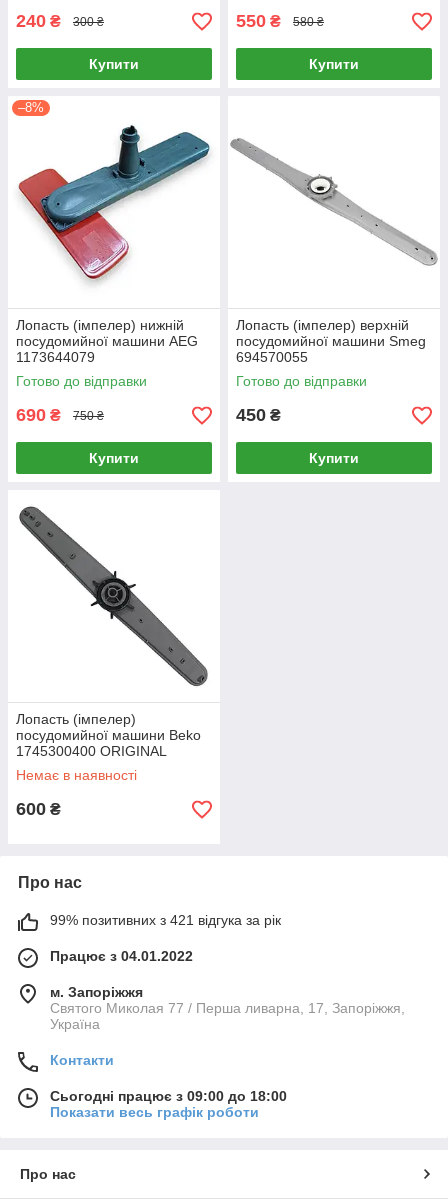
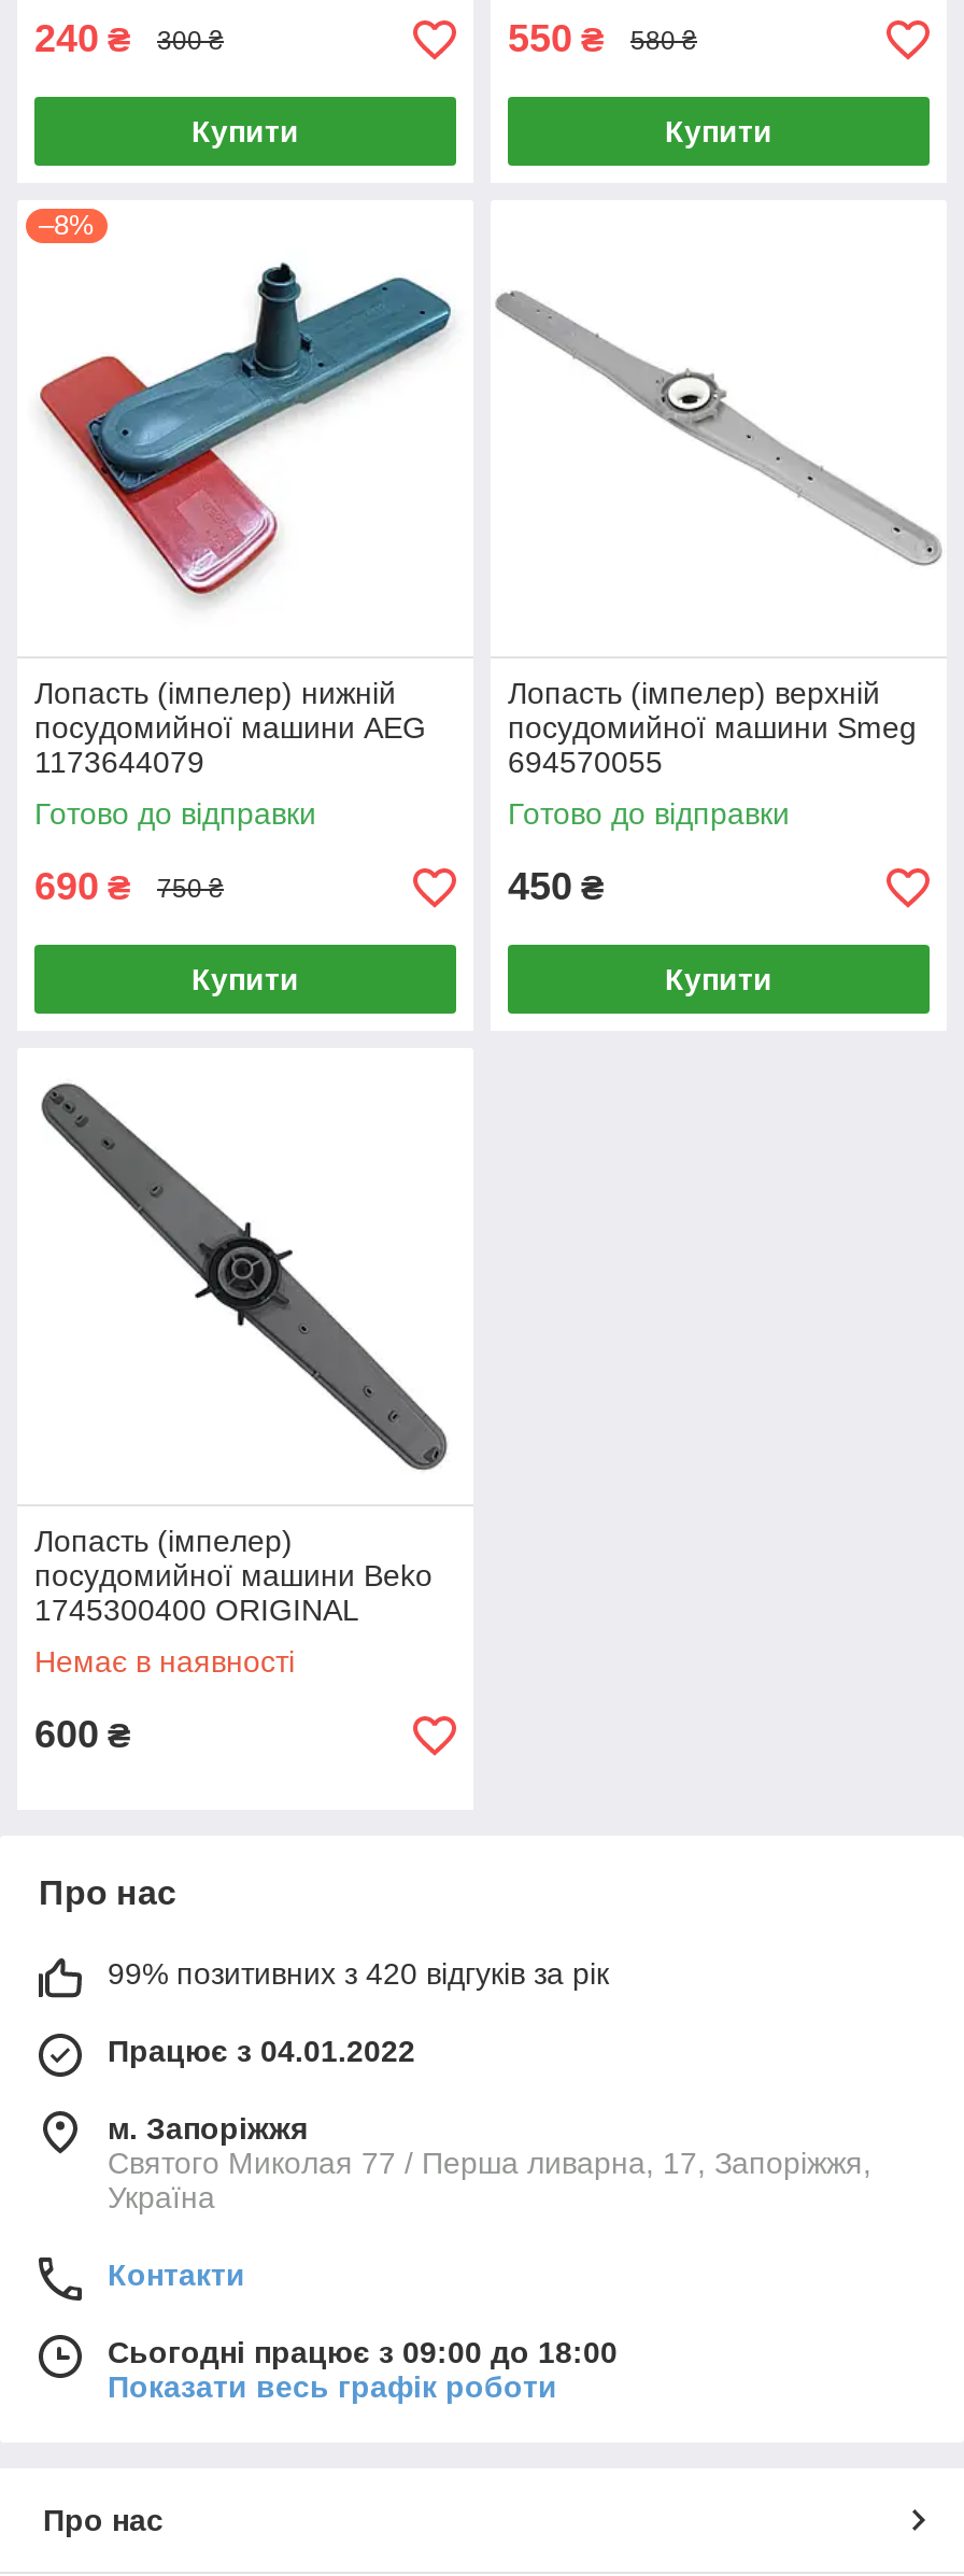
[50,912,281,928] 99% позитивних з 421 відгука за рік -> [108,1956,609,1991] 99% позитивних з 420 відгуків за рік

